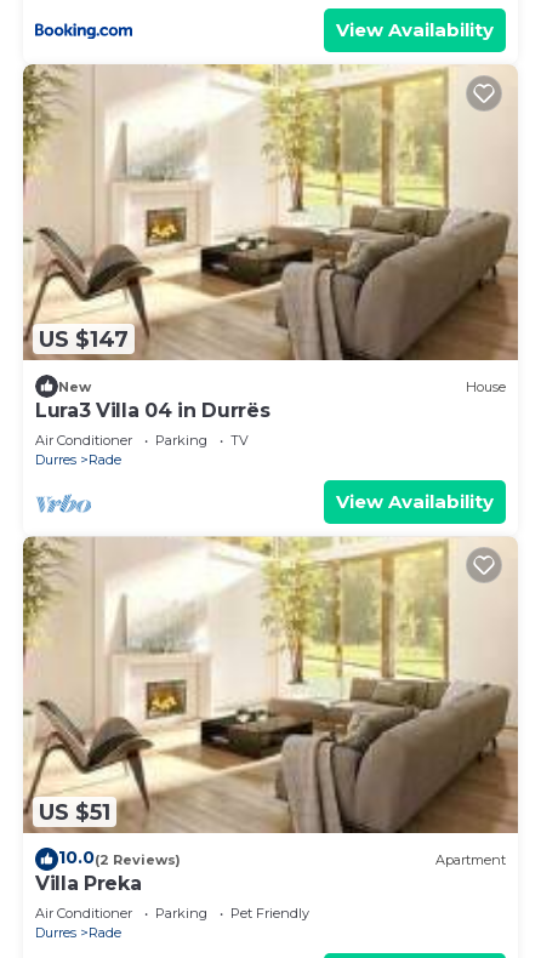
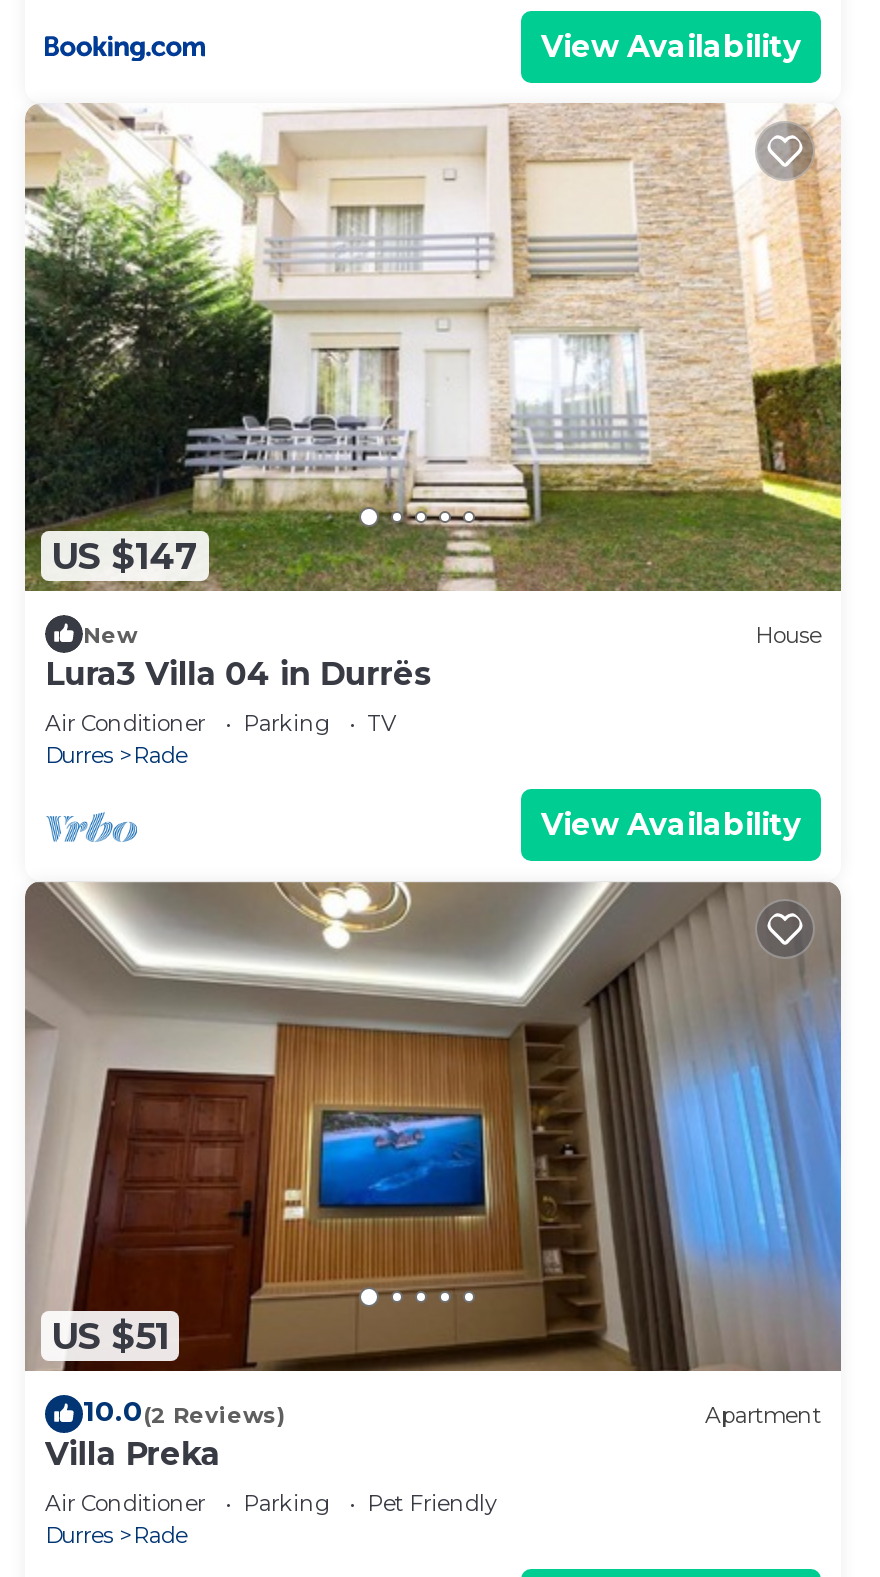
[22,63,519,361] [image] -> [23,103,843,593] [image]
[23,536,519,834] [image] -> [25,881,843,1373] [image]

